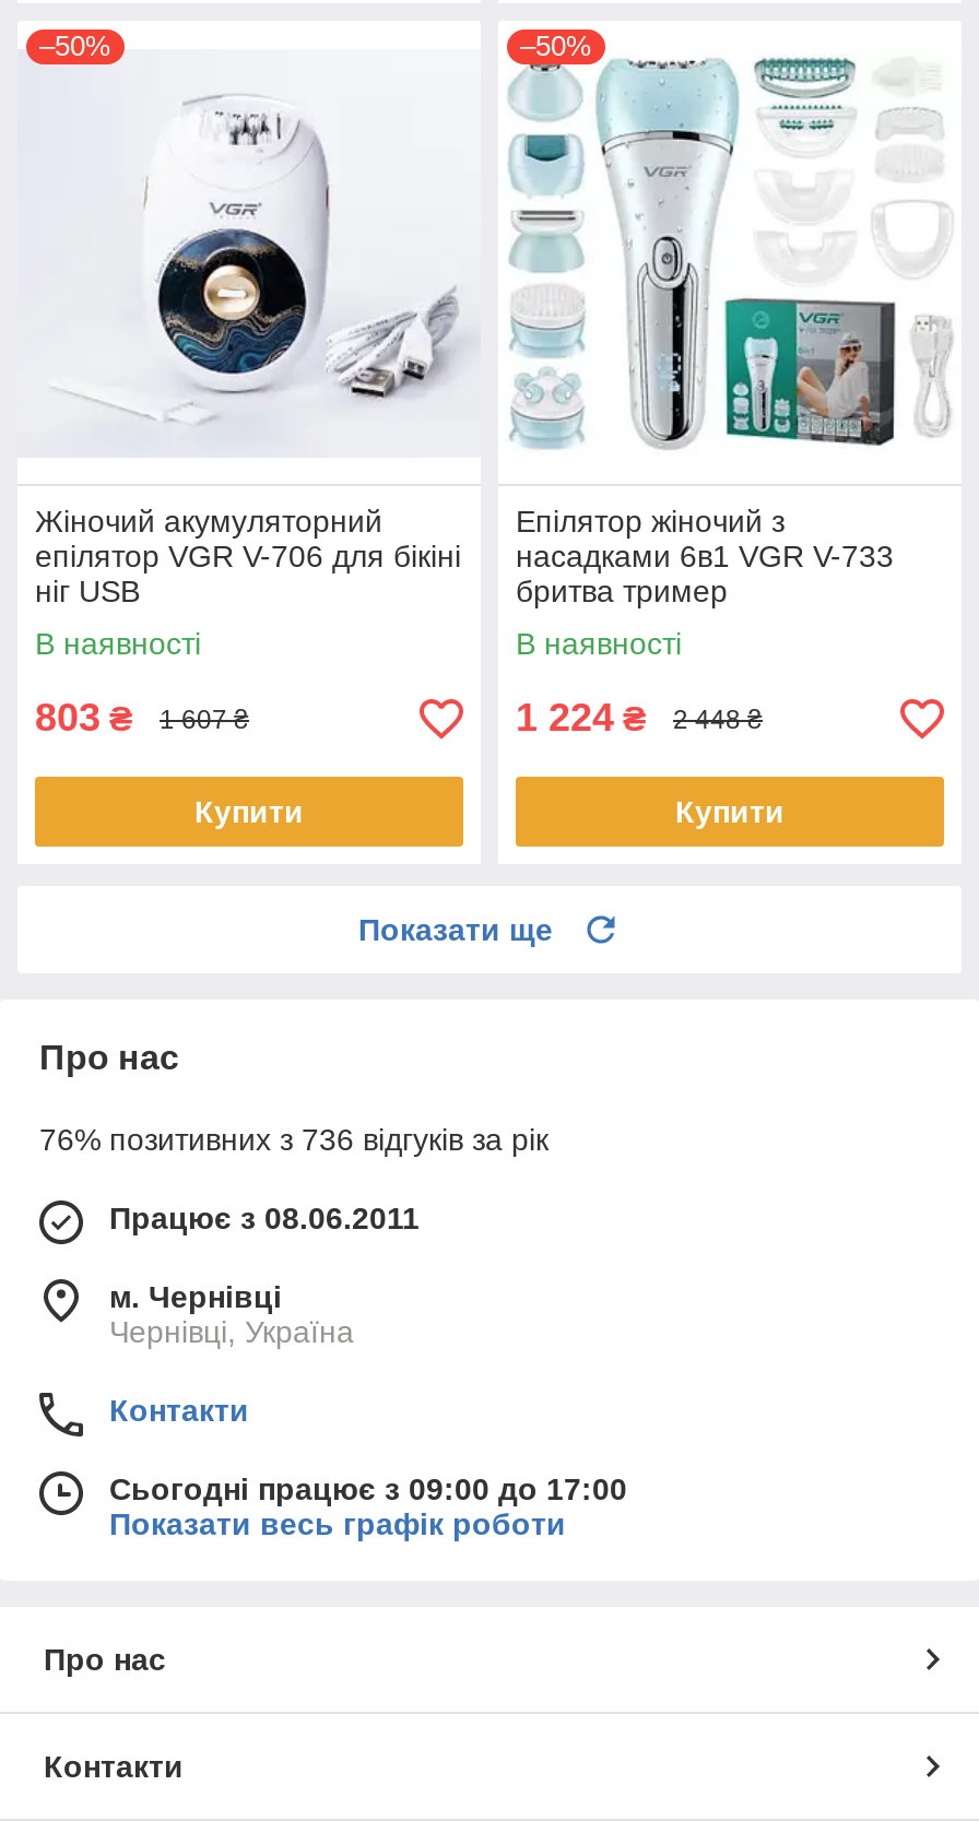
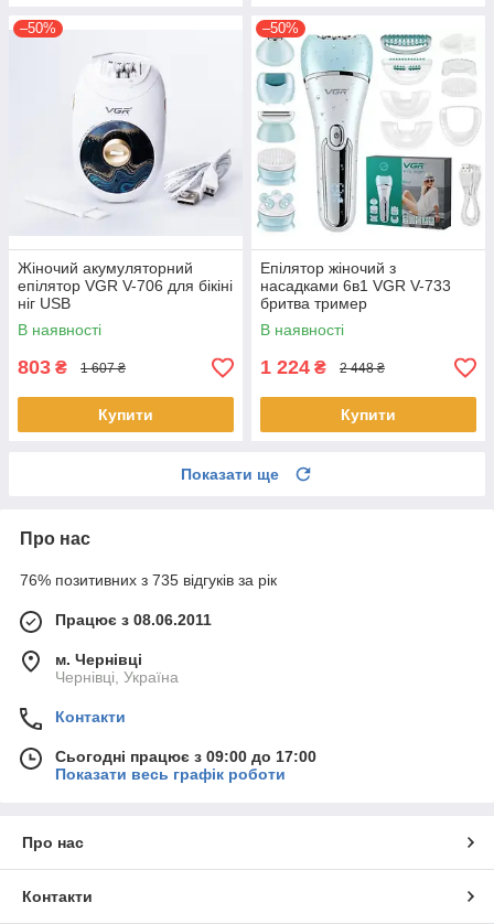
[39,1123,549,1158] 76% позитивних з 736 відгуків за рік -> [20,572,277,589] 76% позитивних з 735 відгуків за рік

